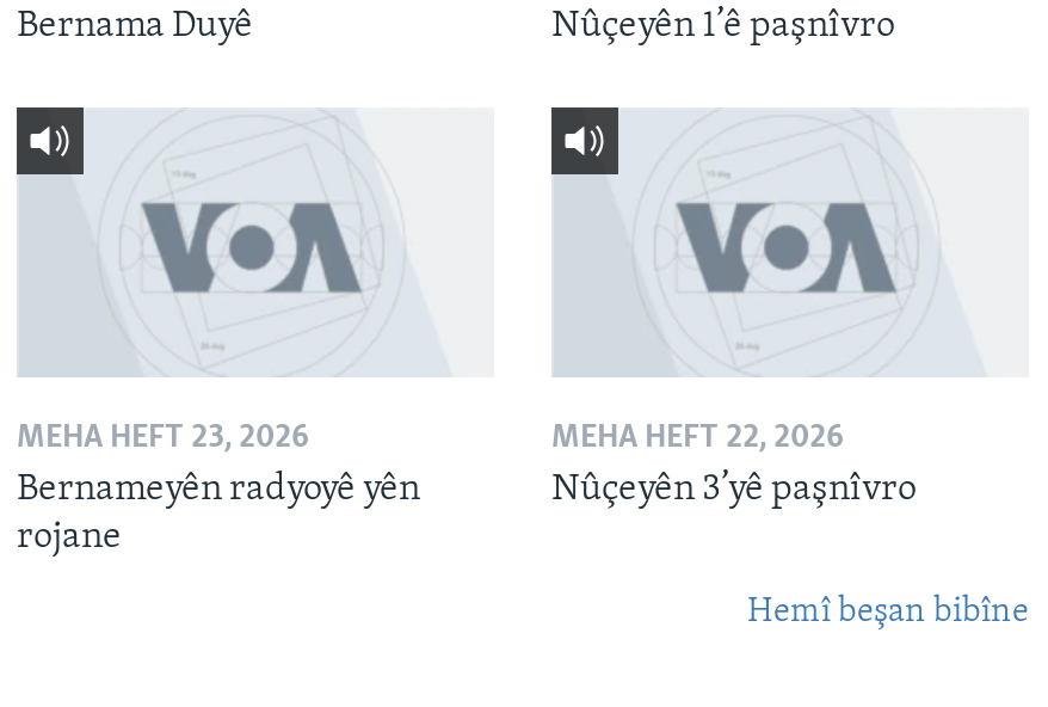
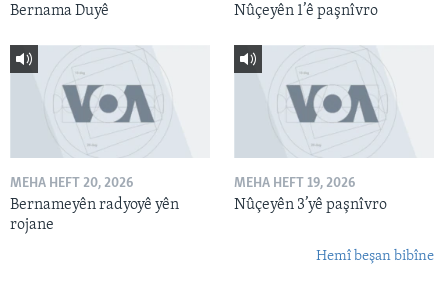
[17,420,308,456] MEHA HEFT 23, 2026 -> [10,176,133,191] MEHA HEFT 20, 2026
[551,420,843,456] MEHA HEFT 22, 2026 -> [234,176,355,191] MEHA HEFT 19, 2026

